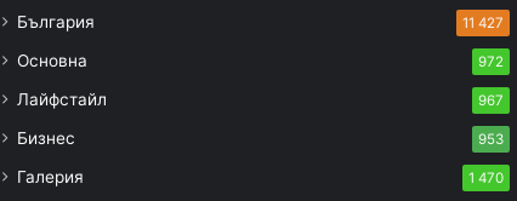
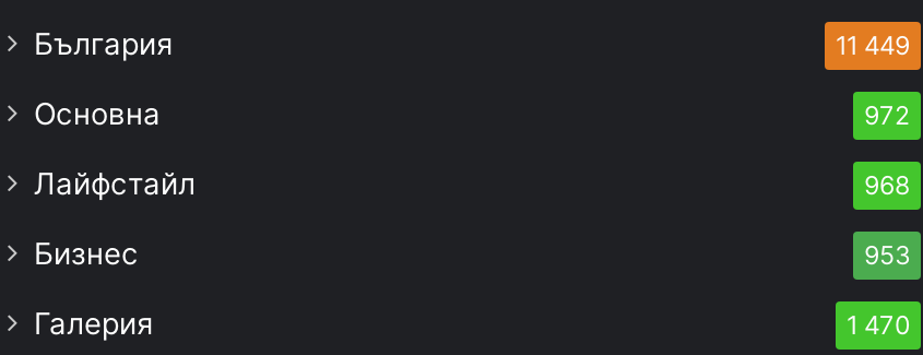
[462,14,504,31] 11 427 -> [836,30,910,60] 11 449
[478,92,504,108] 967 -> [864,170,910,200] 968

